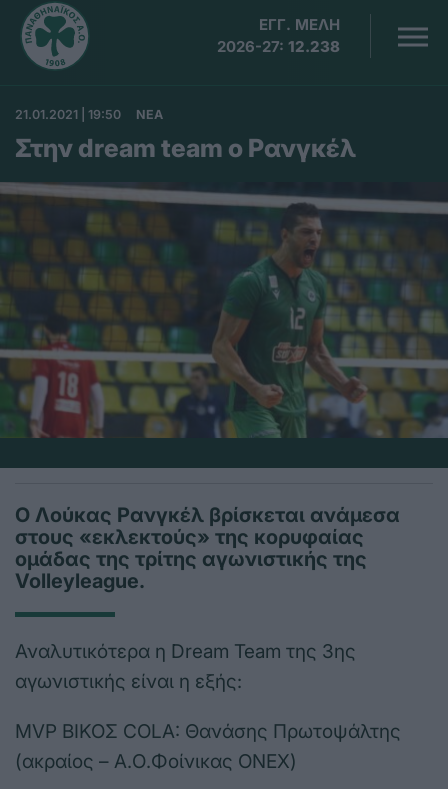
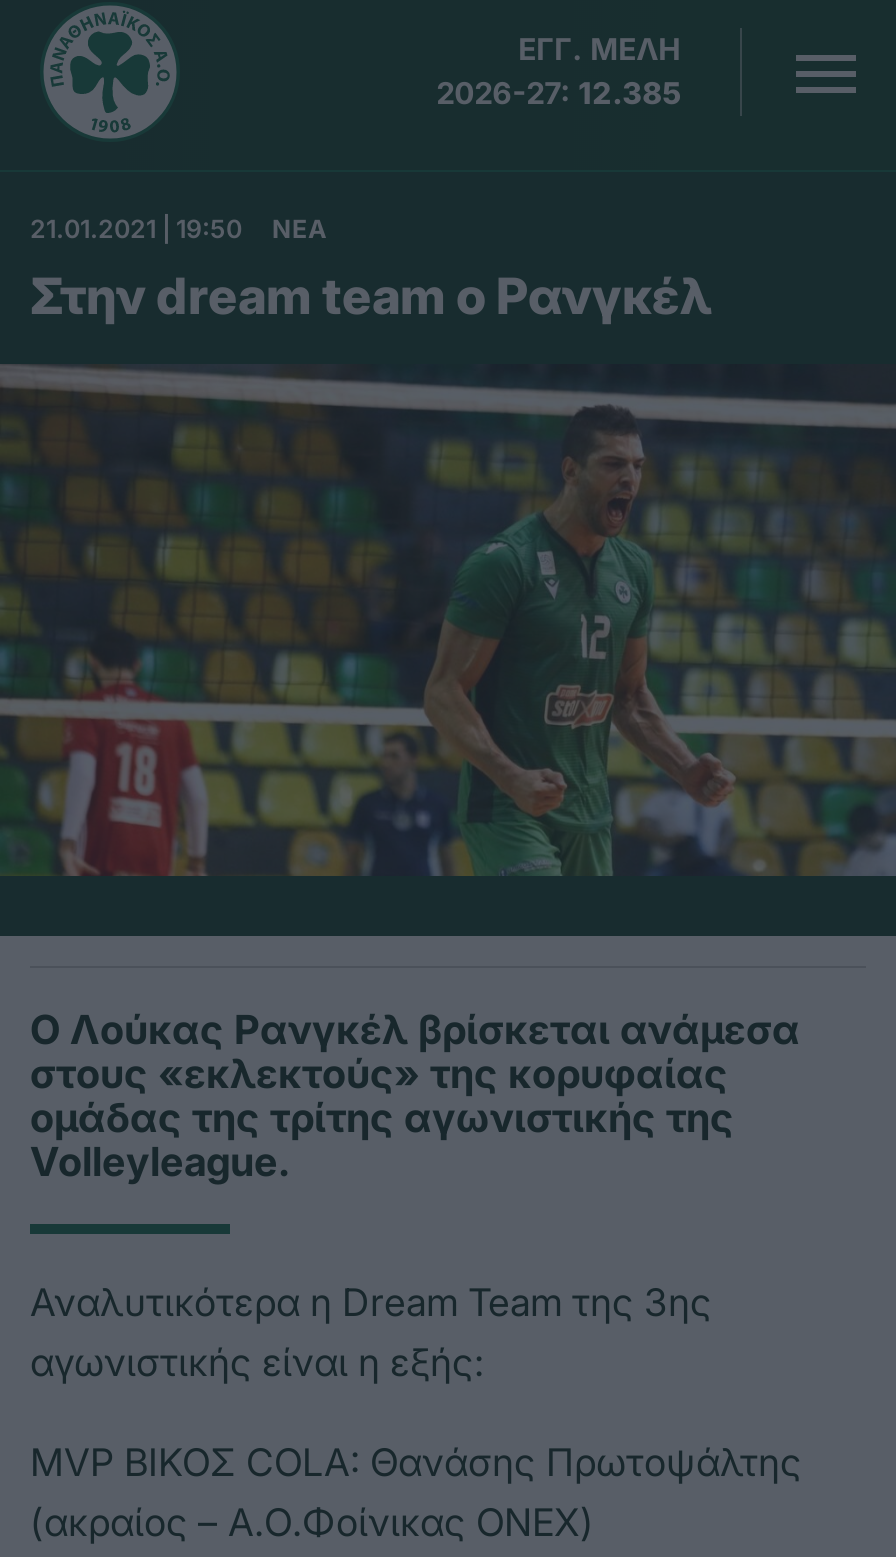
[217,37,340,56] 2026-27: 12.238 -> [436,74,680,112] 2026-27: 12.385

